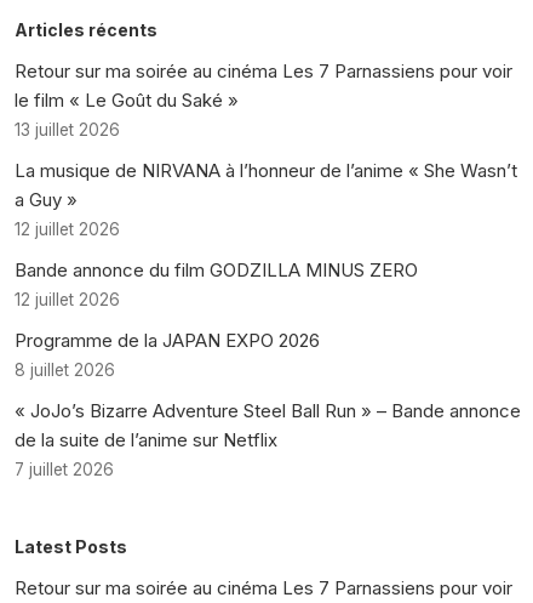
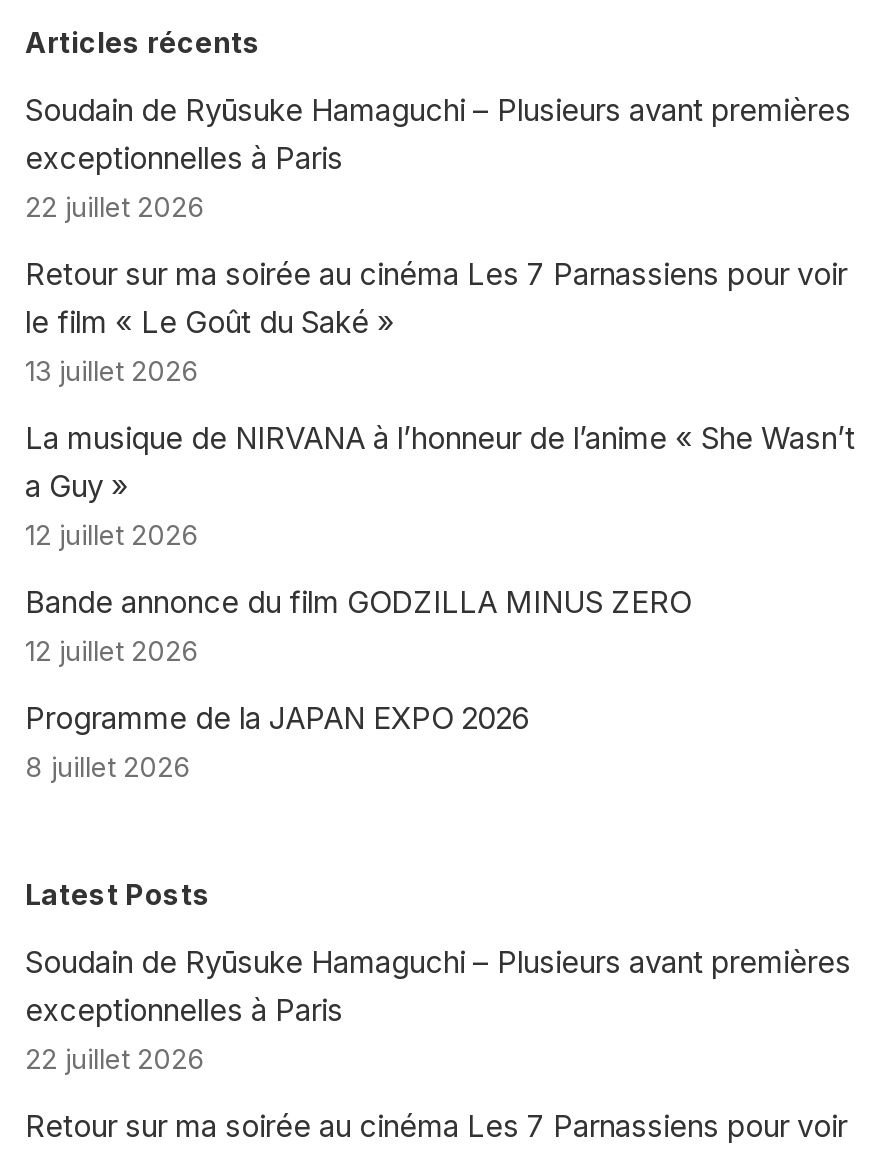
none -> [25,91,851,223] Soudain de Ryūsuke Hamaguchi – Plusieurs avant premières | exceptionnelles à Paris | 22 juillet 2026
[15,399,521,479] « JoJo’s Bizarre Adventure Steel Ball Run » – Bande annonce | de la suite de l’anime sur Netflix | 7 juillet 2026 -> none
none -> [25,943,851,1075] Soudain de Ryūsuke Hamaguchi – Plusieurs avant premières | exceptionnelles à Paris | 22 juillet 2026

